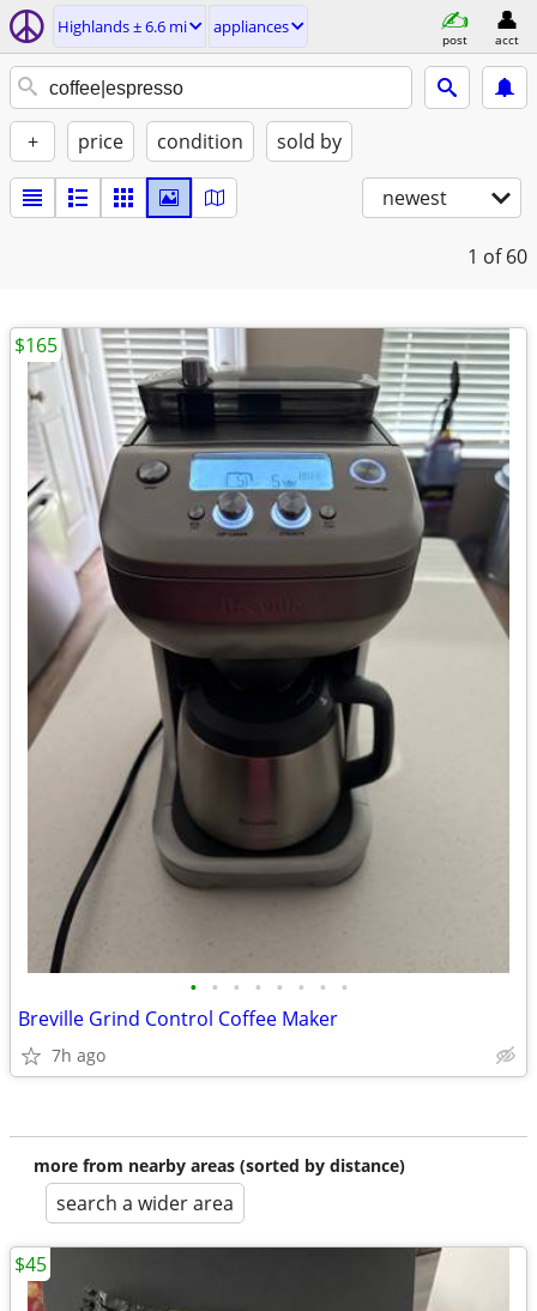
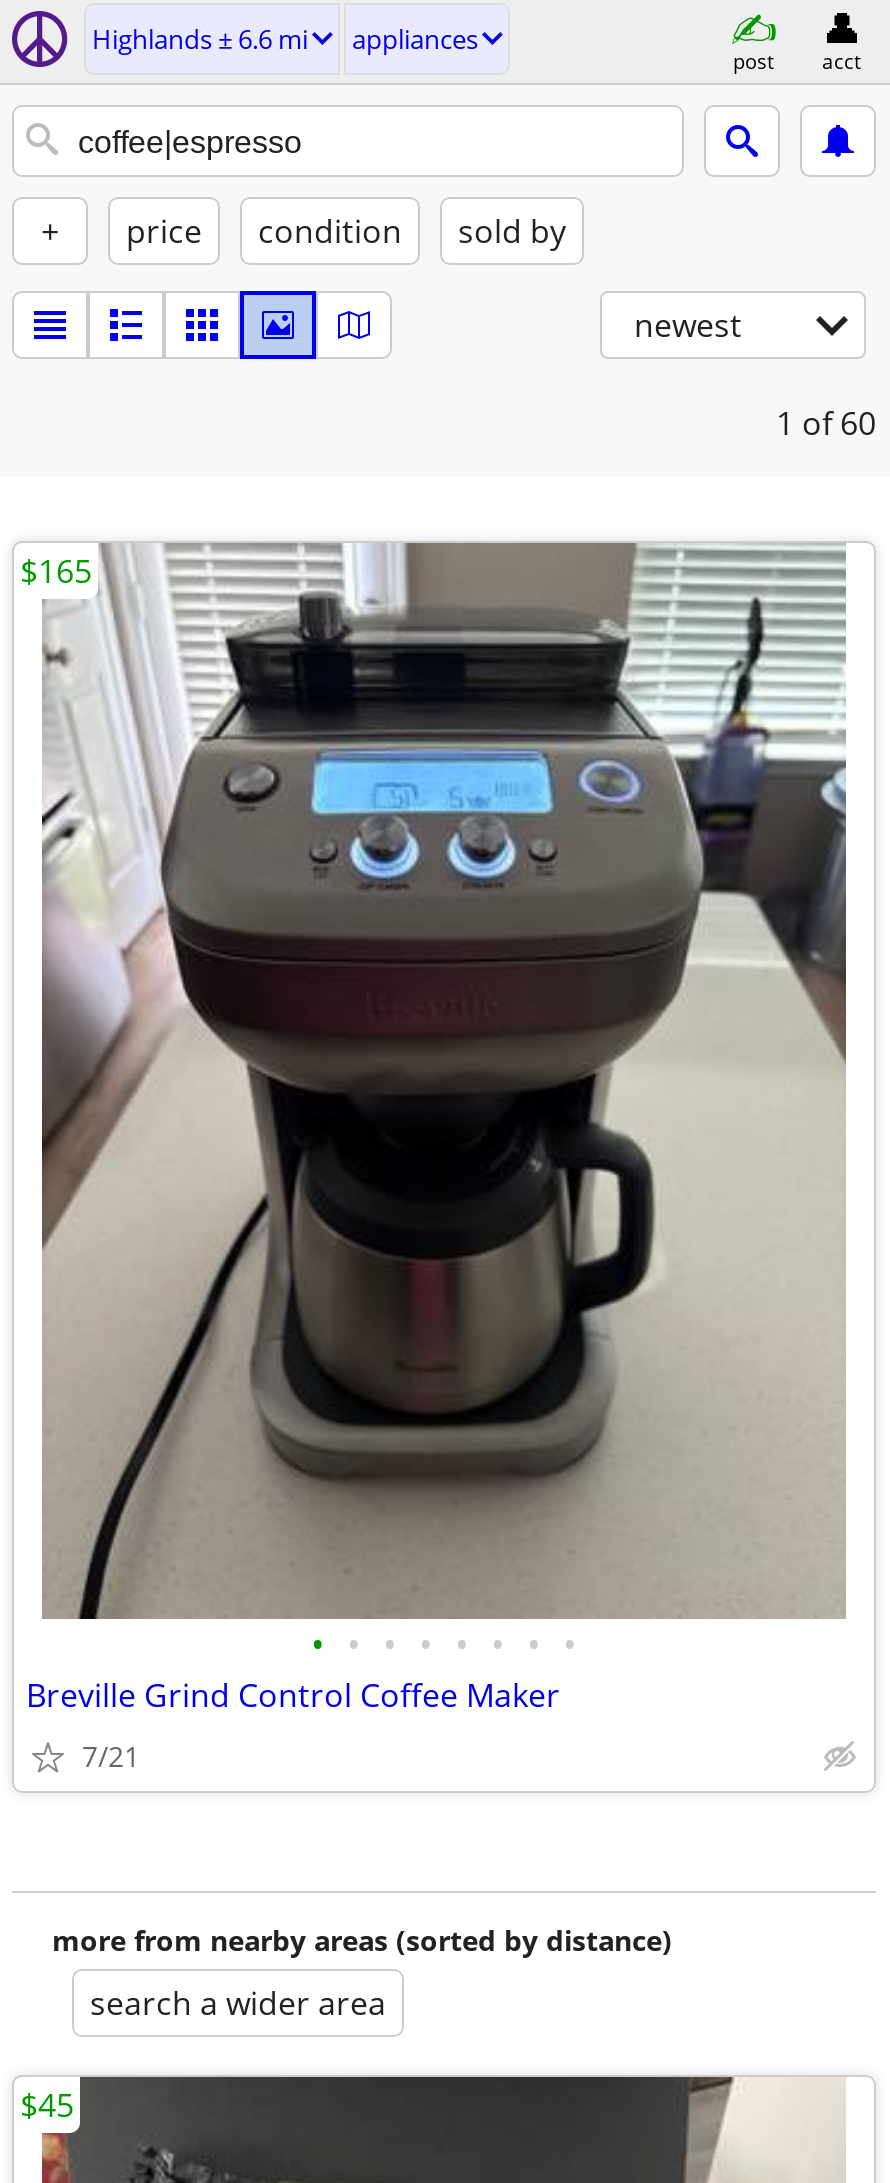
[52,1044,105,1067] 7h ago -> [82,1737,140,1775] 7/21

